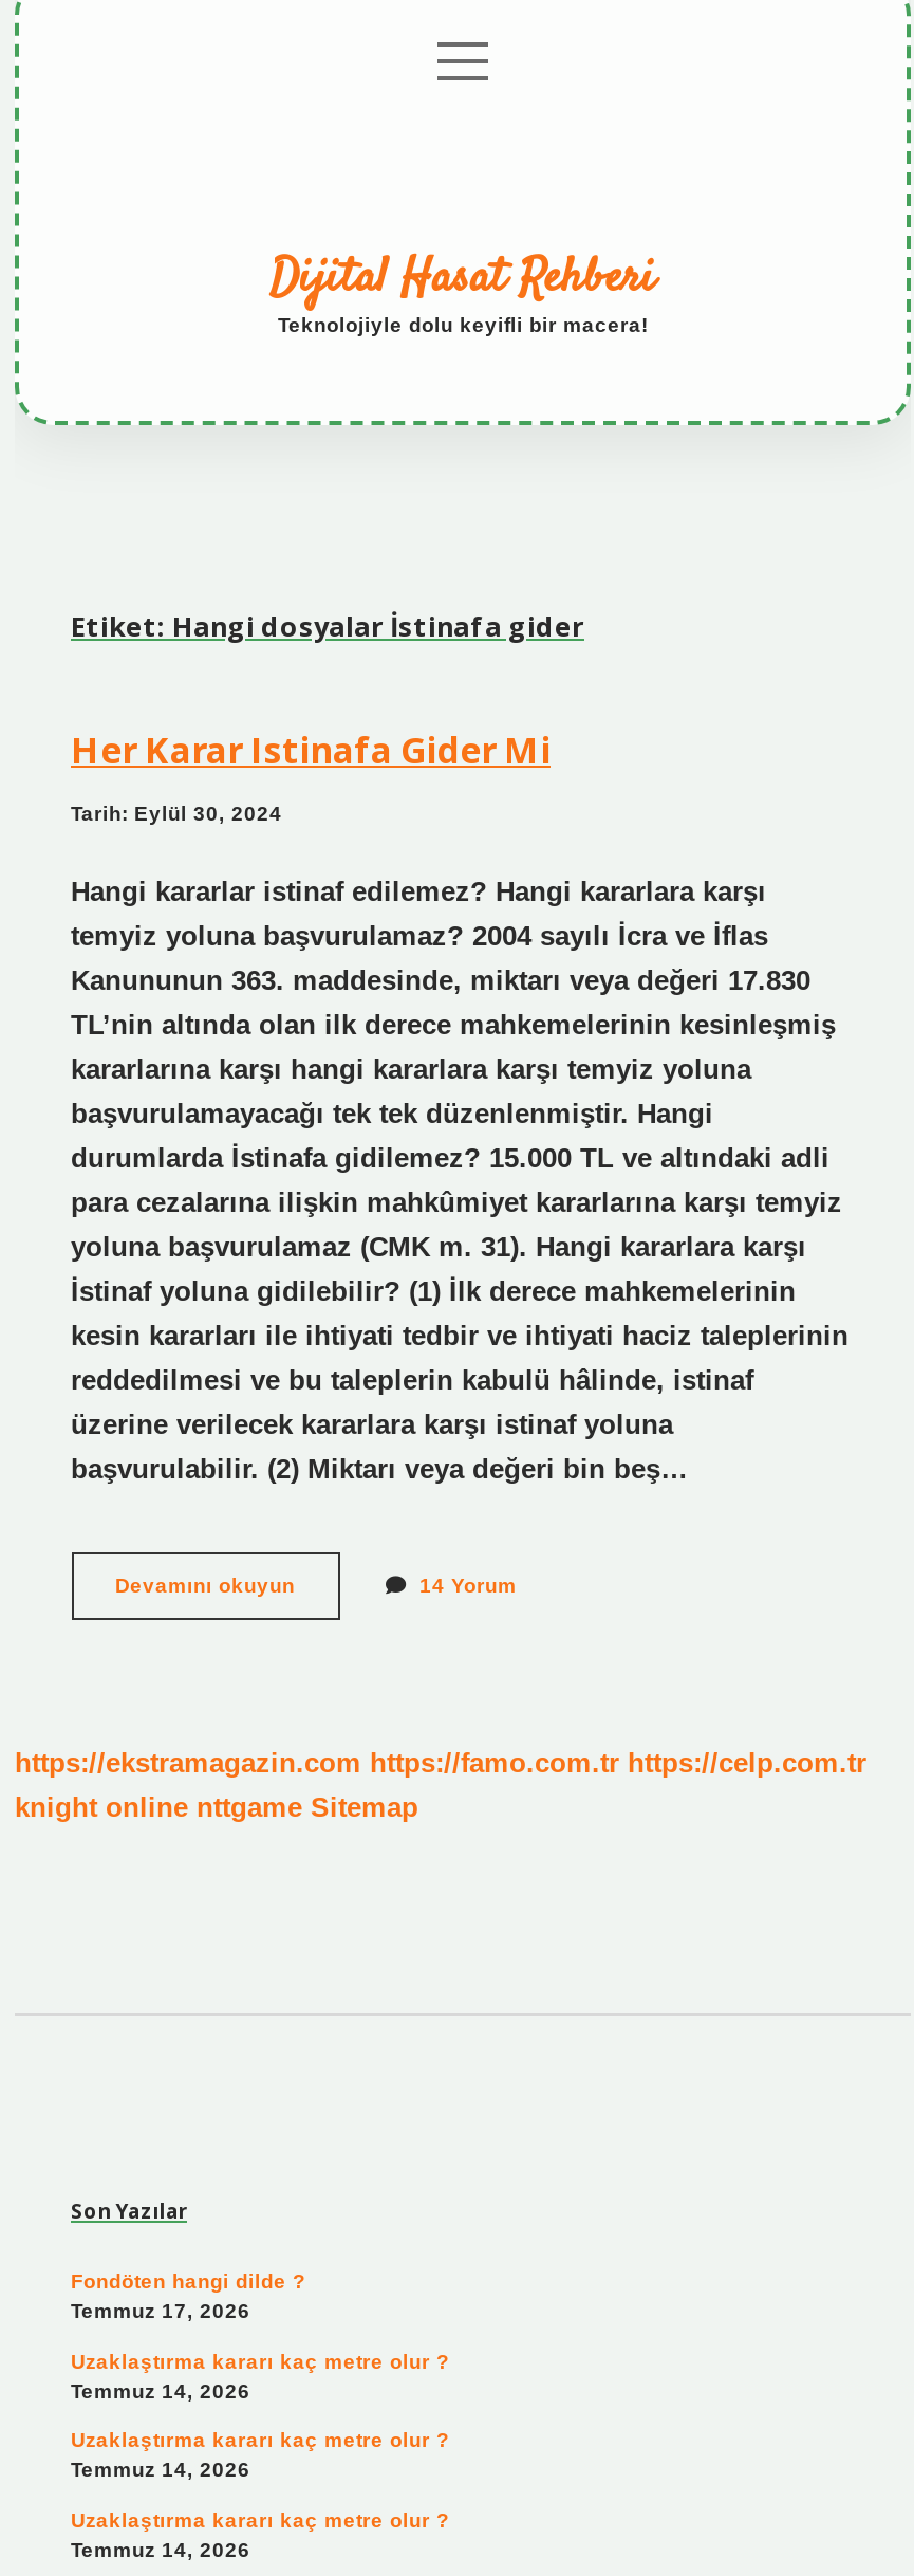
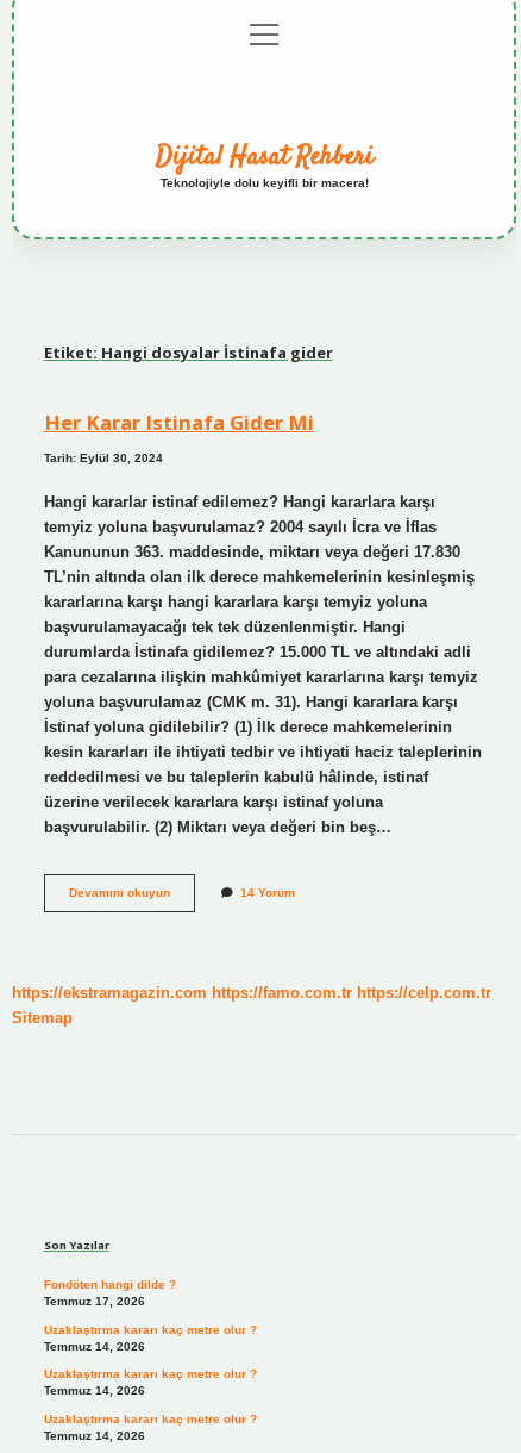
[15,1792,418,1824] knight online nttgame Sitemap -> [12,1009,73,1027] Sitemap

